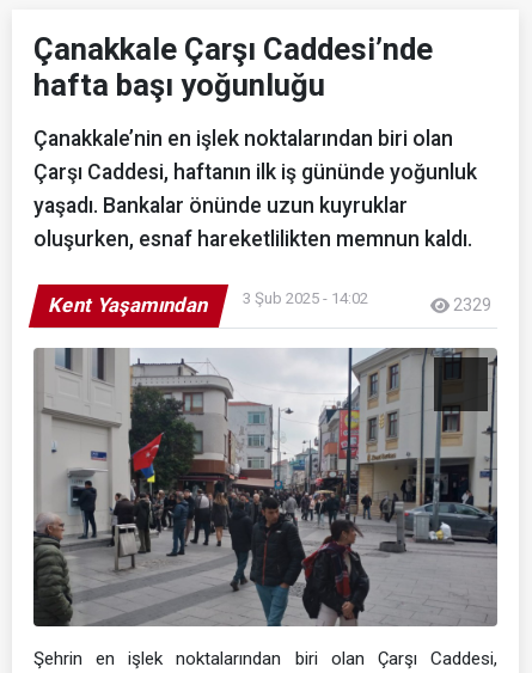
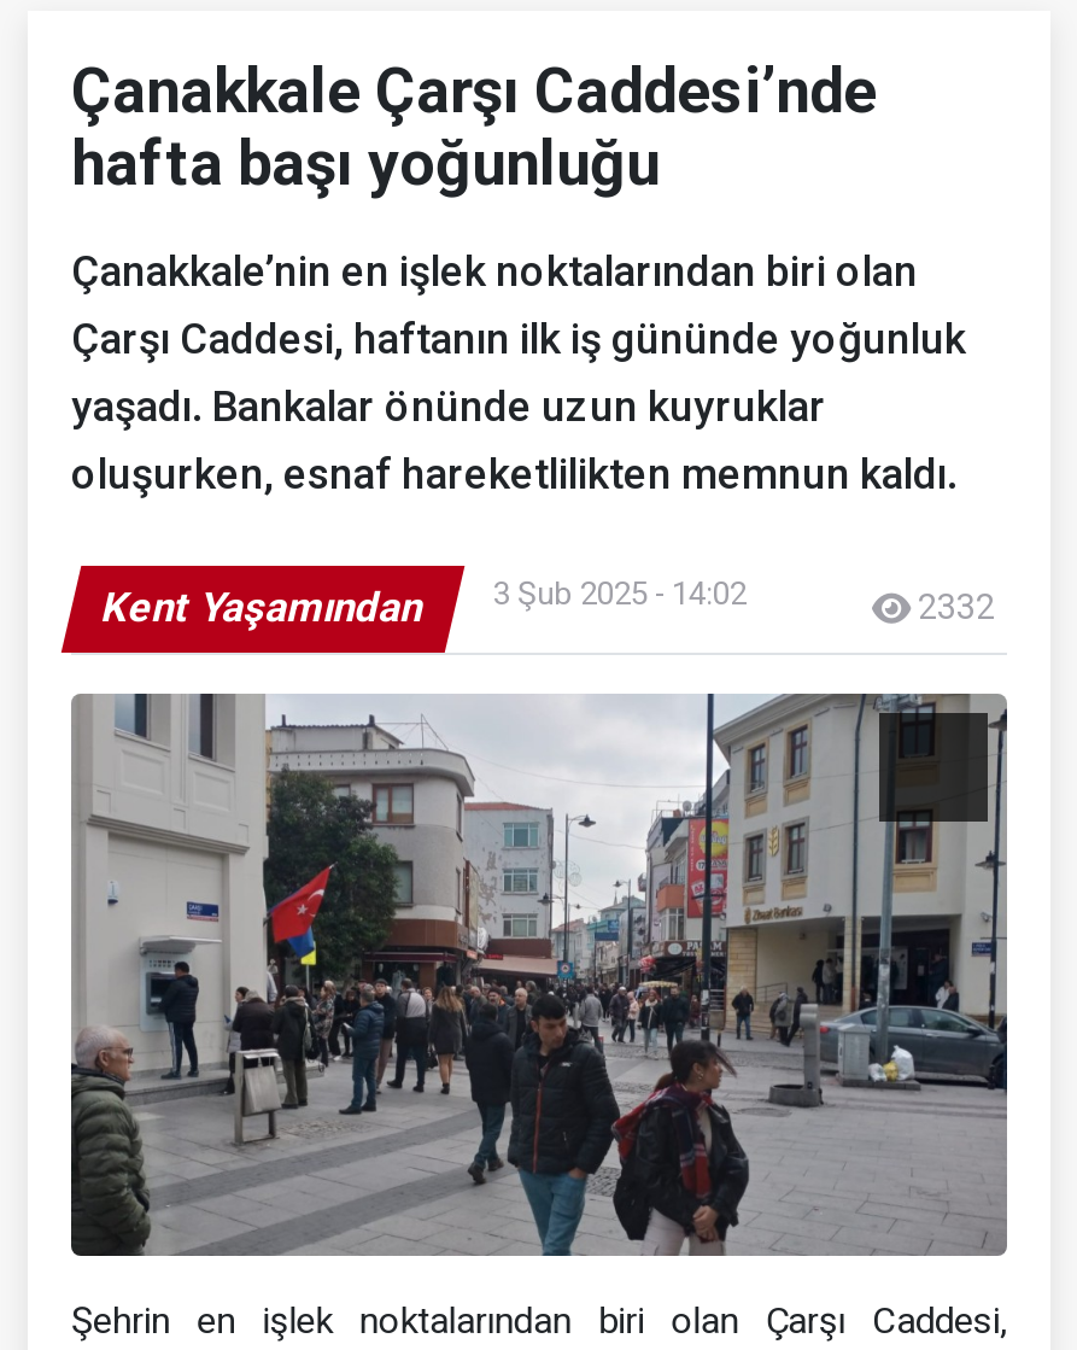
[453,295,491,315] 2329 -> [918,587,995,628] 2332

